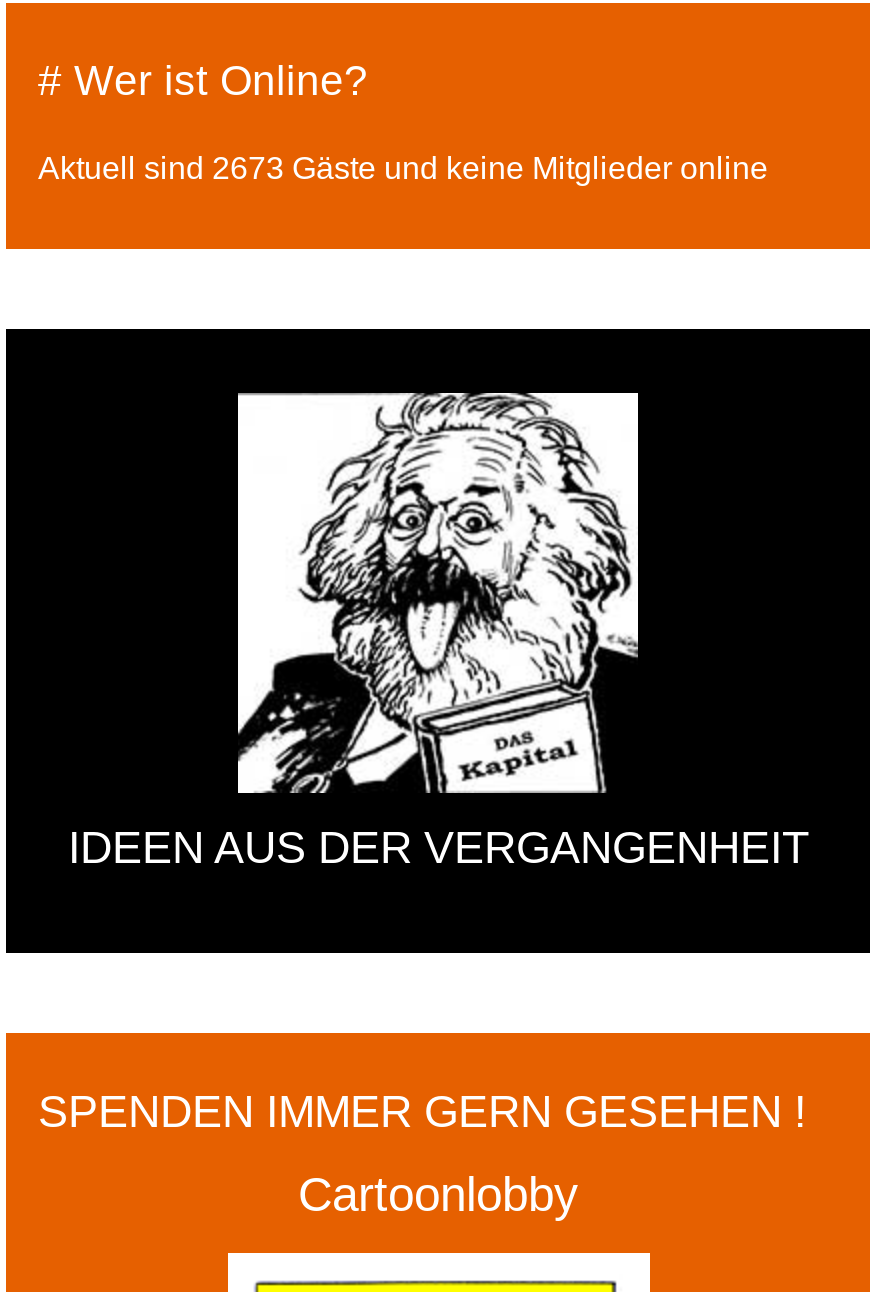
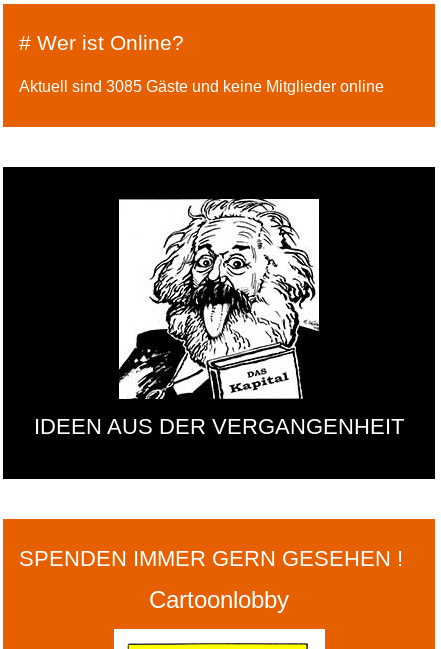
[38,150,768,184] Aktuell sind 2673 Gäste und keine Mitglieder online -> [19,78,384,95] Aktuell sind 3085 Gäste und keine Mitglieder online

